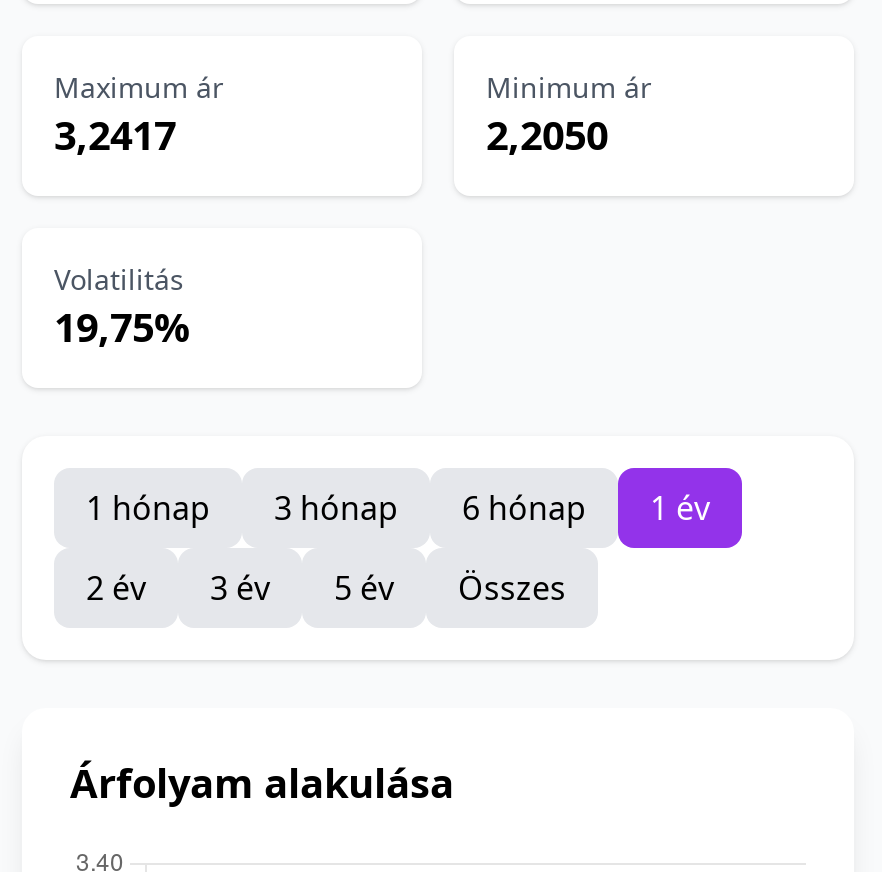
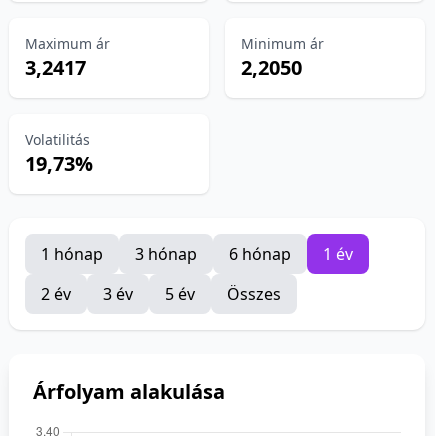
[54,300,190,354] 19,75% -> [25,150,93,177] 19,73%

